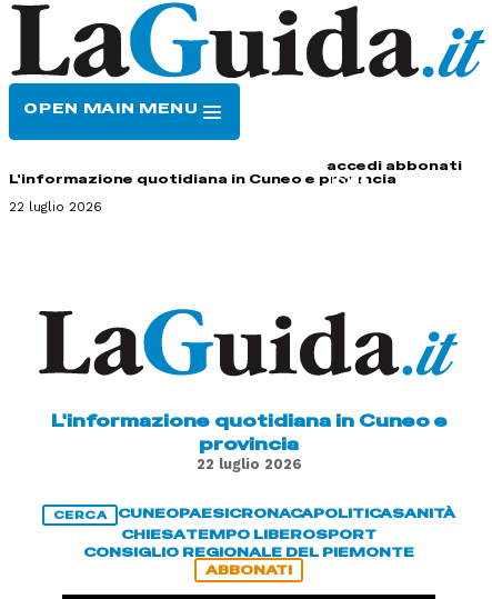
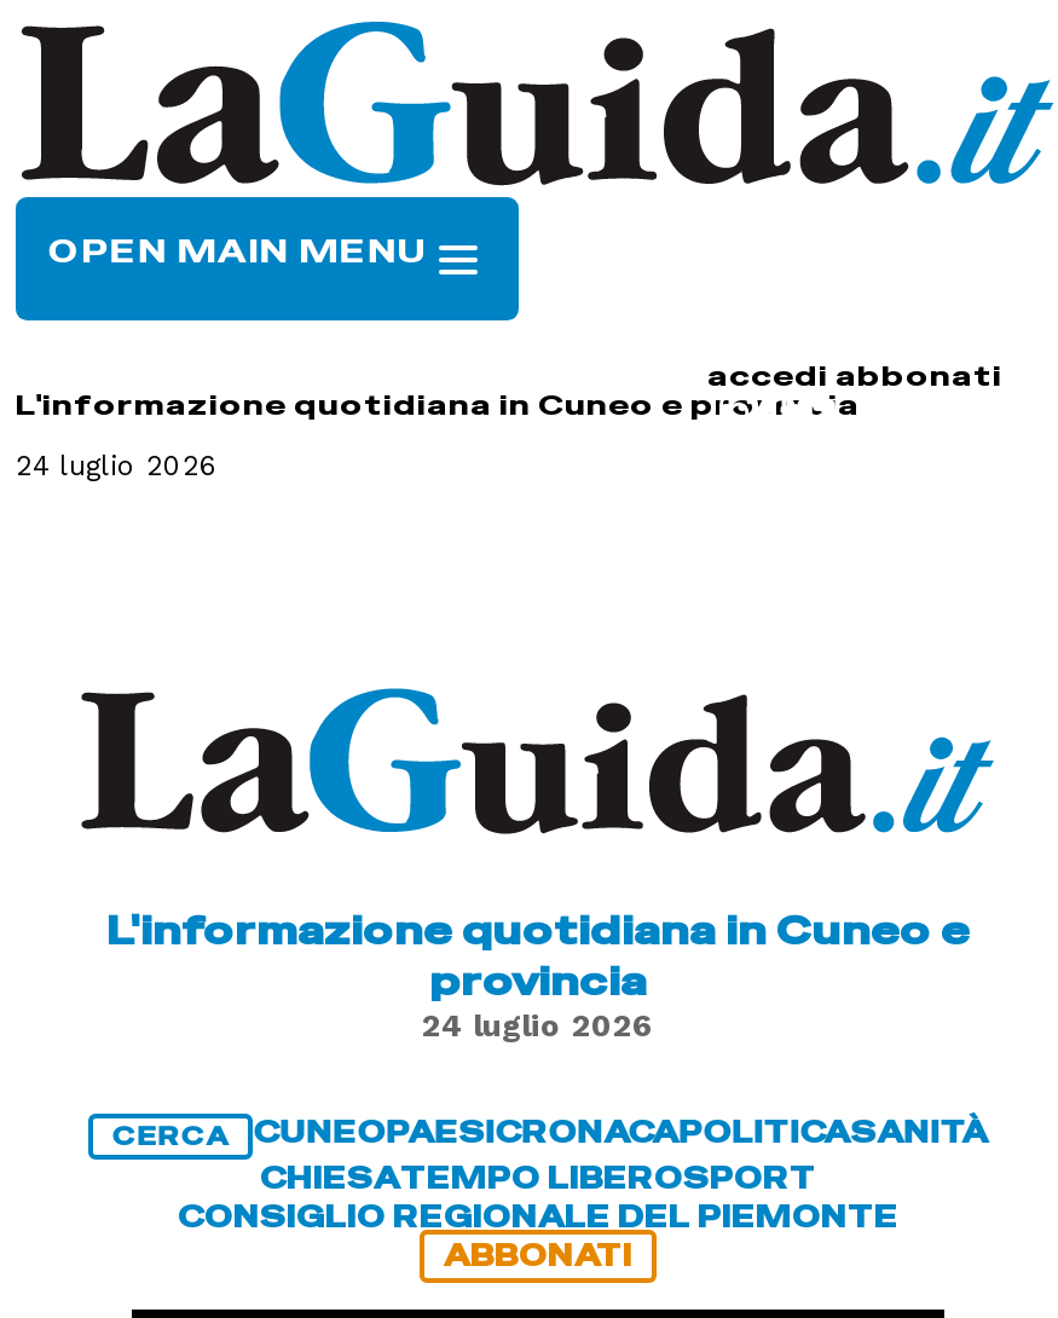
[9,199,102,215] 22 luglio 2026 -> [16,449,219,483] 24 luglio 2026
[196,455,302,472] 22 luglio 2026 -> [422,1007,654,1043] 24 luglio 2026

